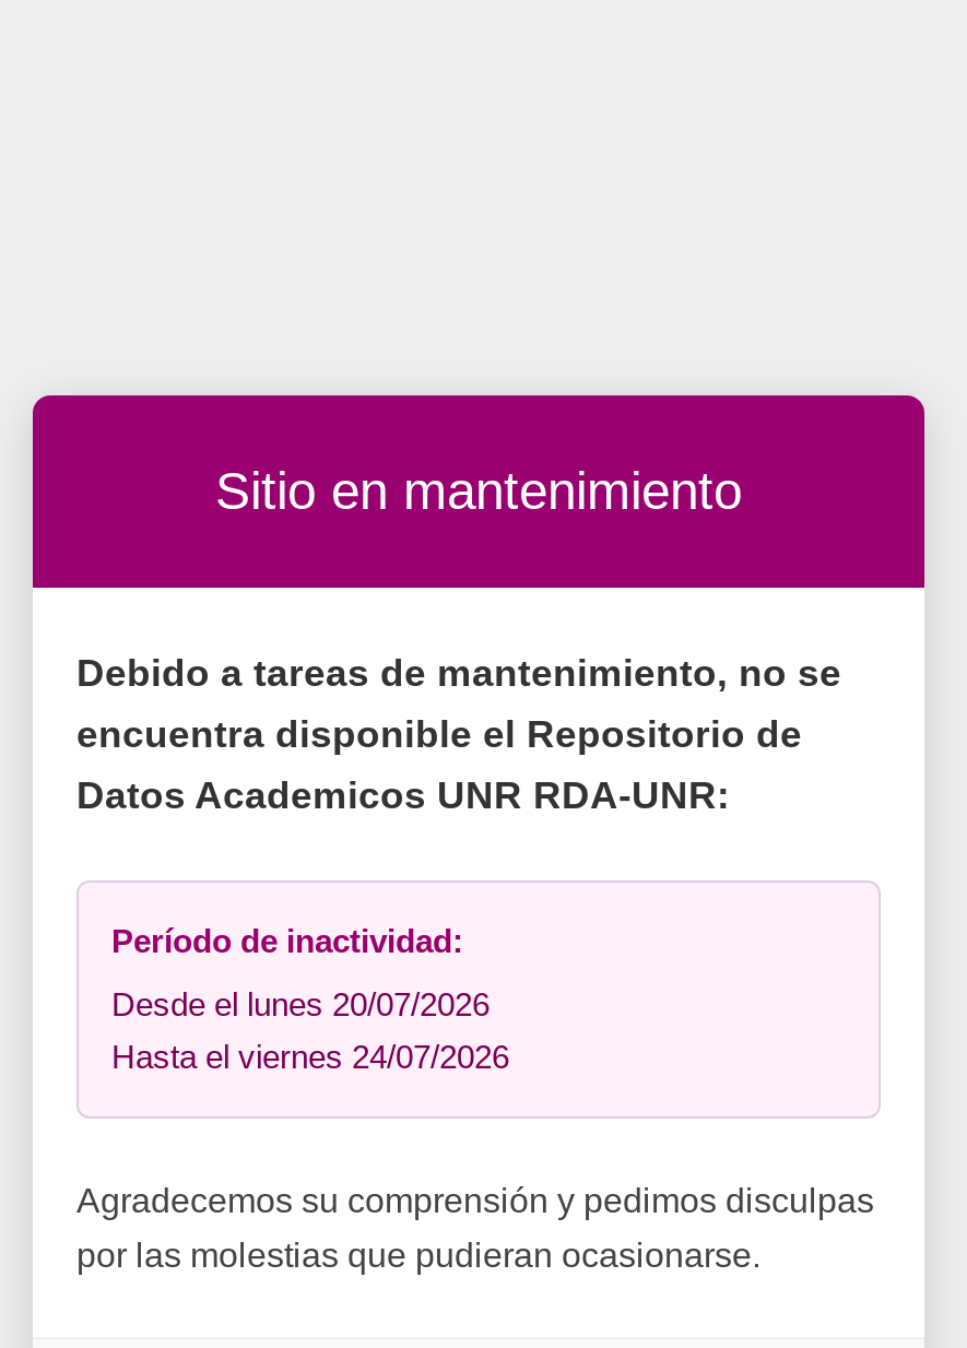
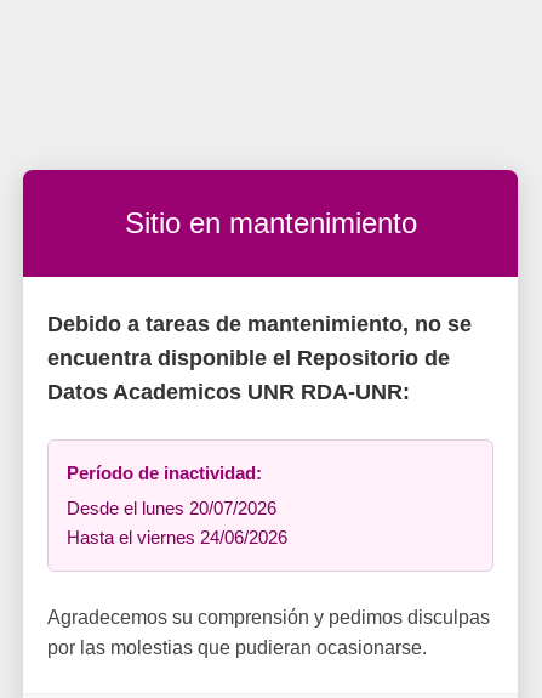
[111,1037,509,1074] Hasta el viernes 24/07/2026 -> [67,526,287,547] Hasta el viernes 24/06/2026

